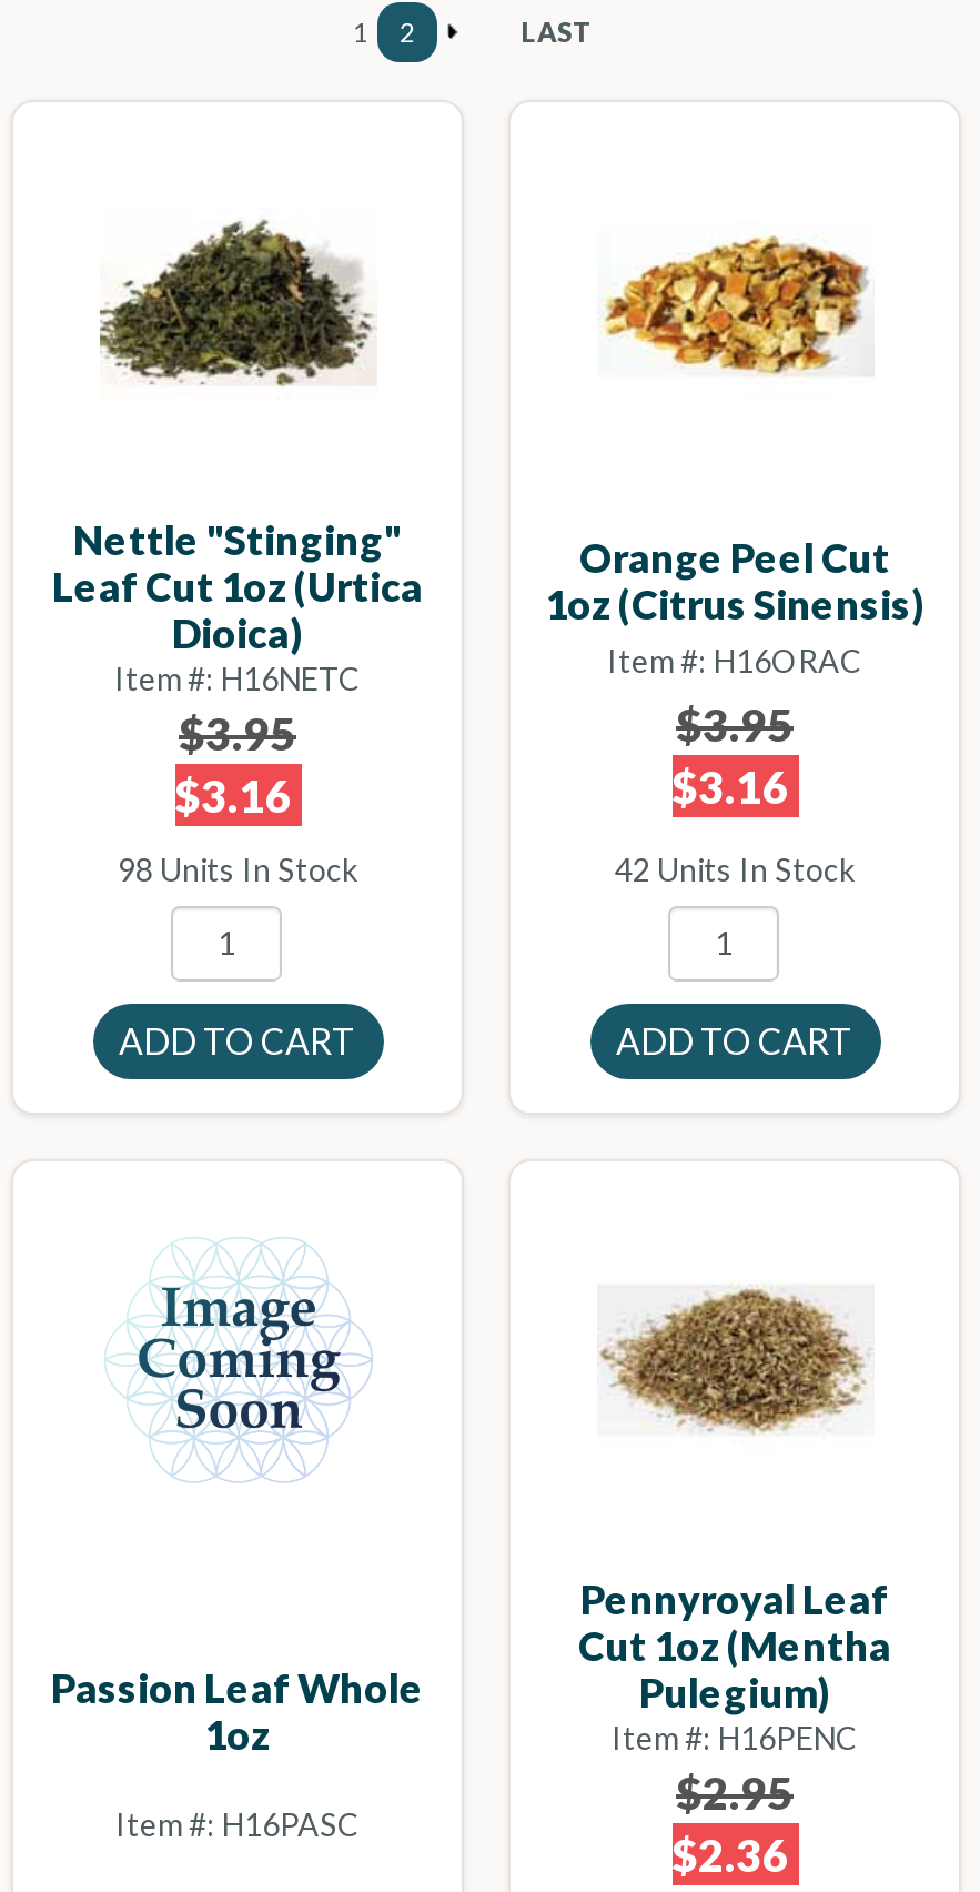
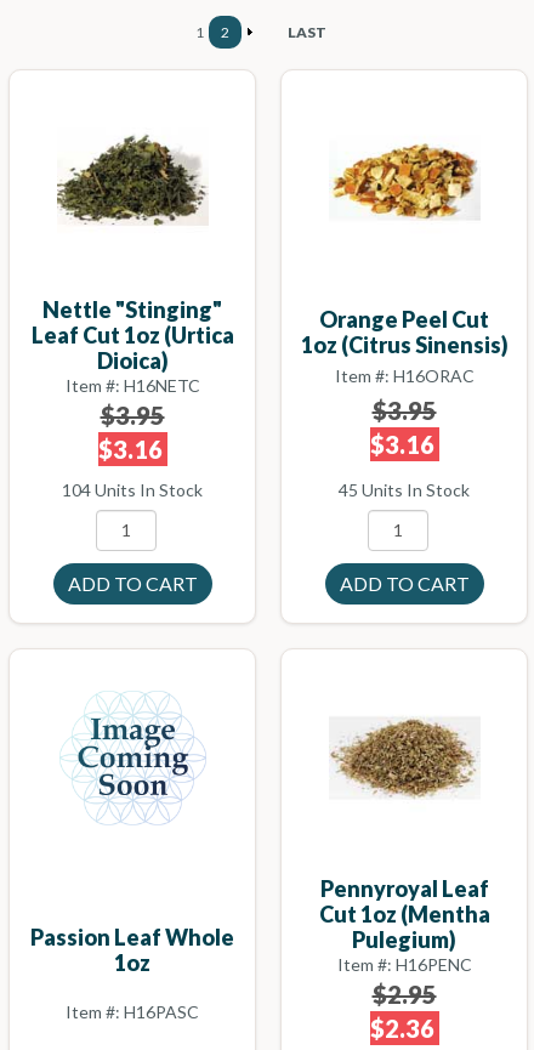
[118,851,357,888] 98 Units In Stock -> [62,479,203,500] 104 Units In Stock
[615,850,855,888] 42 Units In Stock -> [339,479,470,500] 45 Units In Stock

